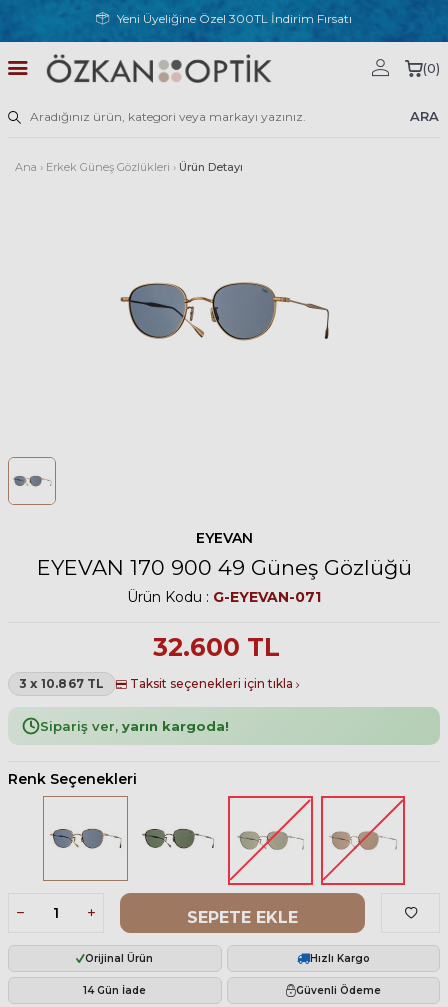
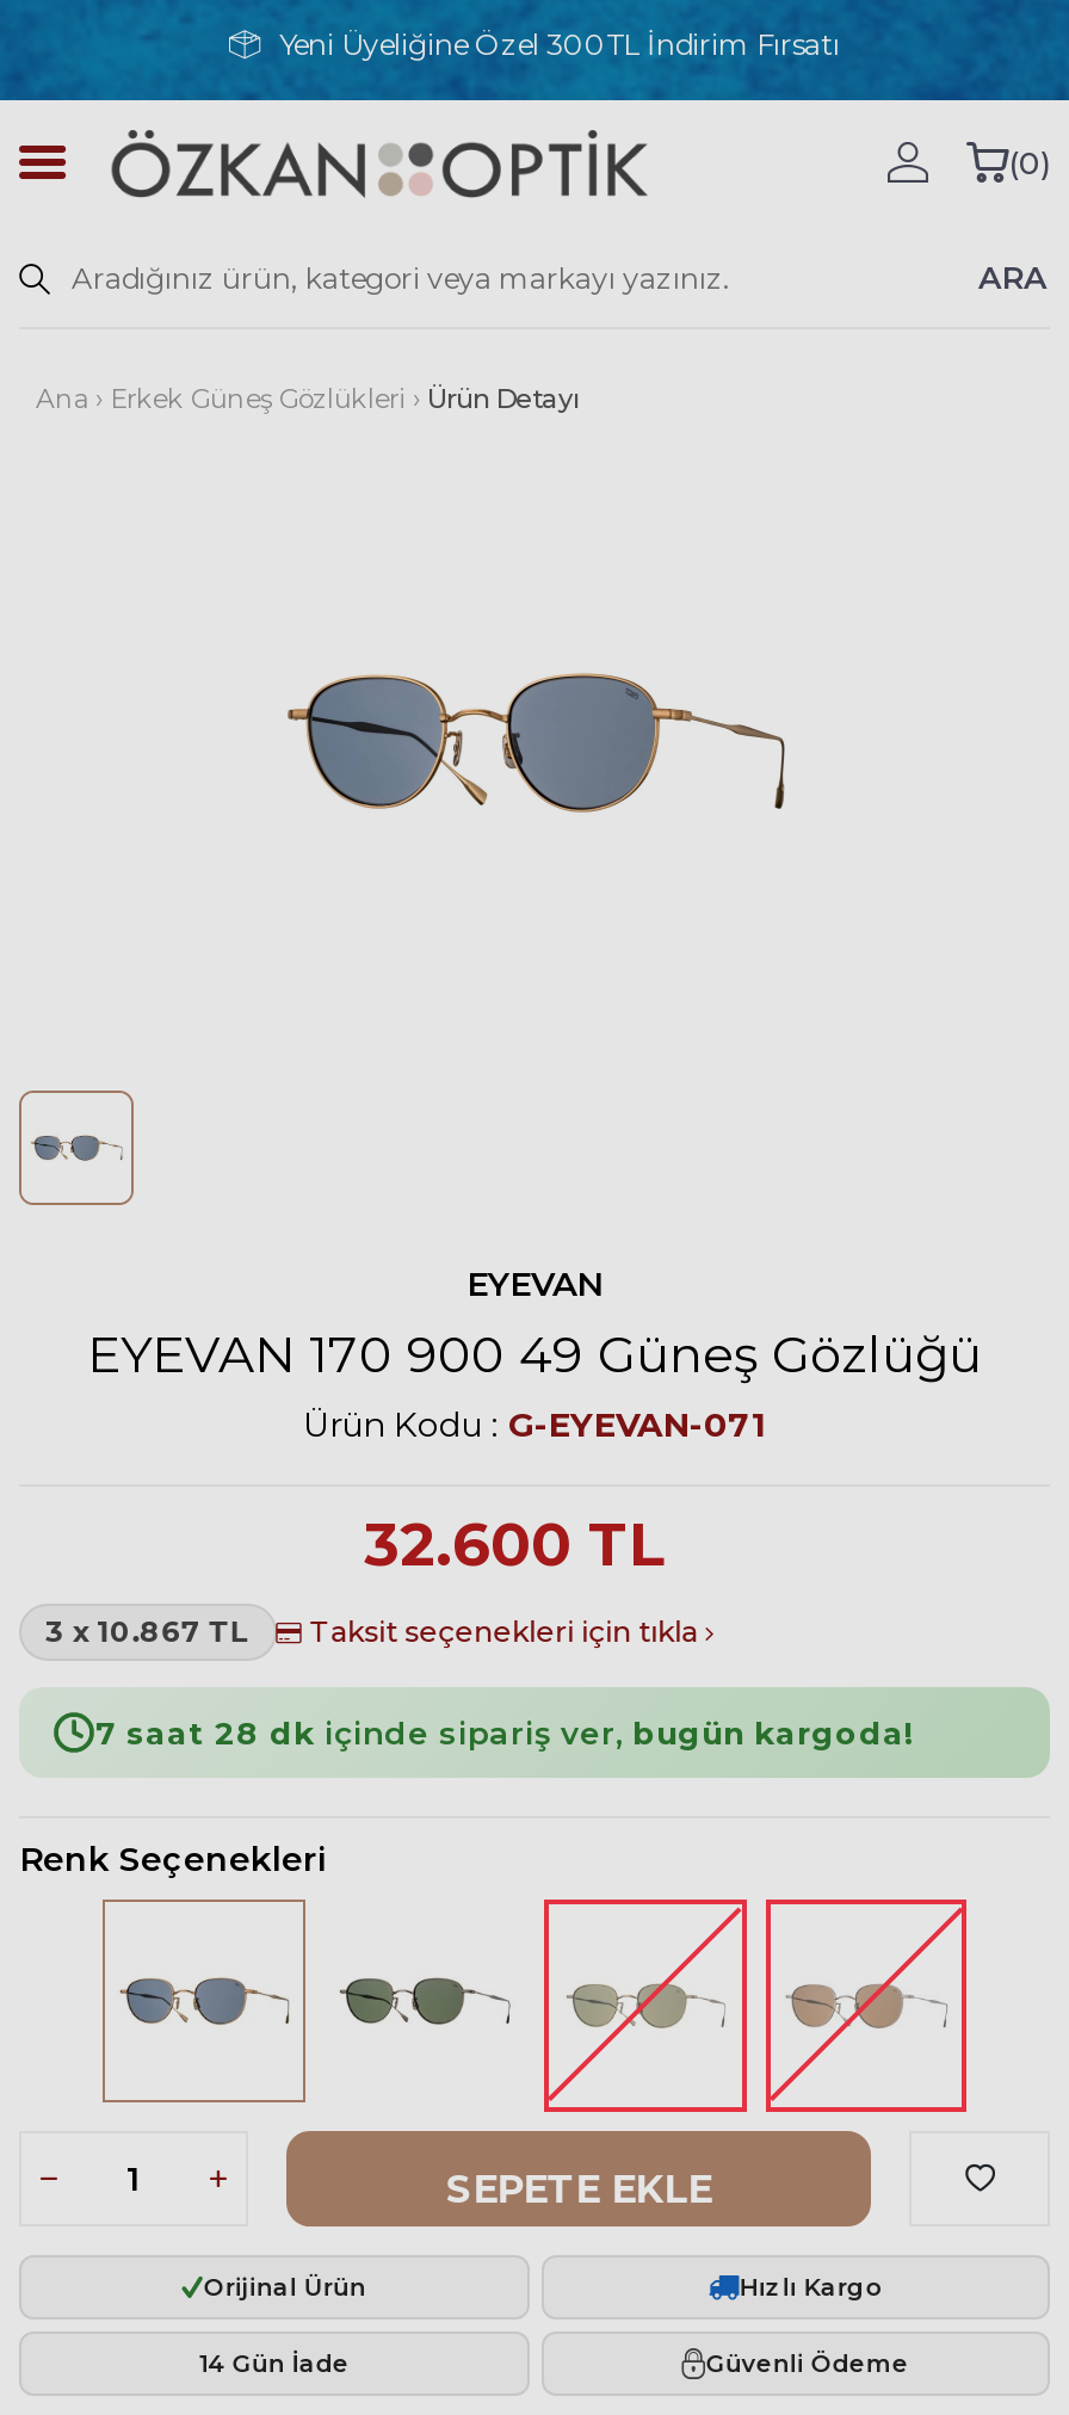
[40,718,229,734] Sipariş ver, yarın kargoda! -> [95,1713,914,1751] 7 saat 28 dk içinde sipariş ver, bugün kargoda!

